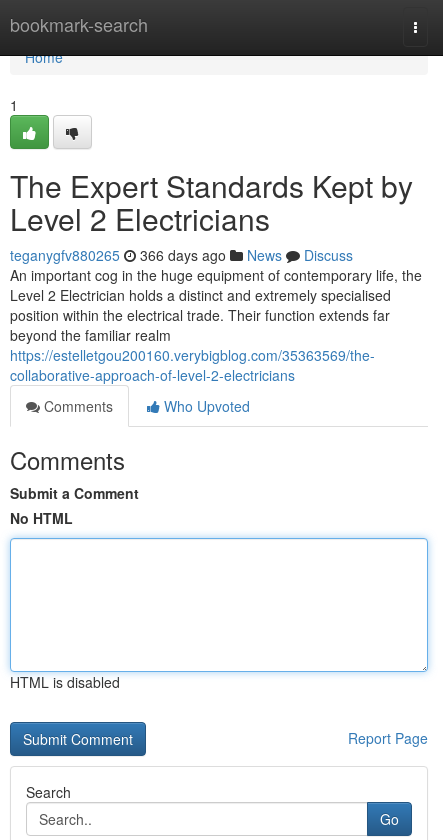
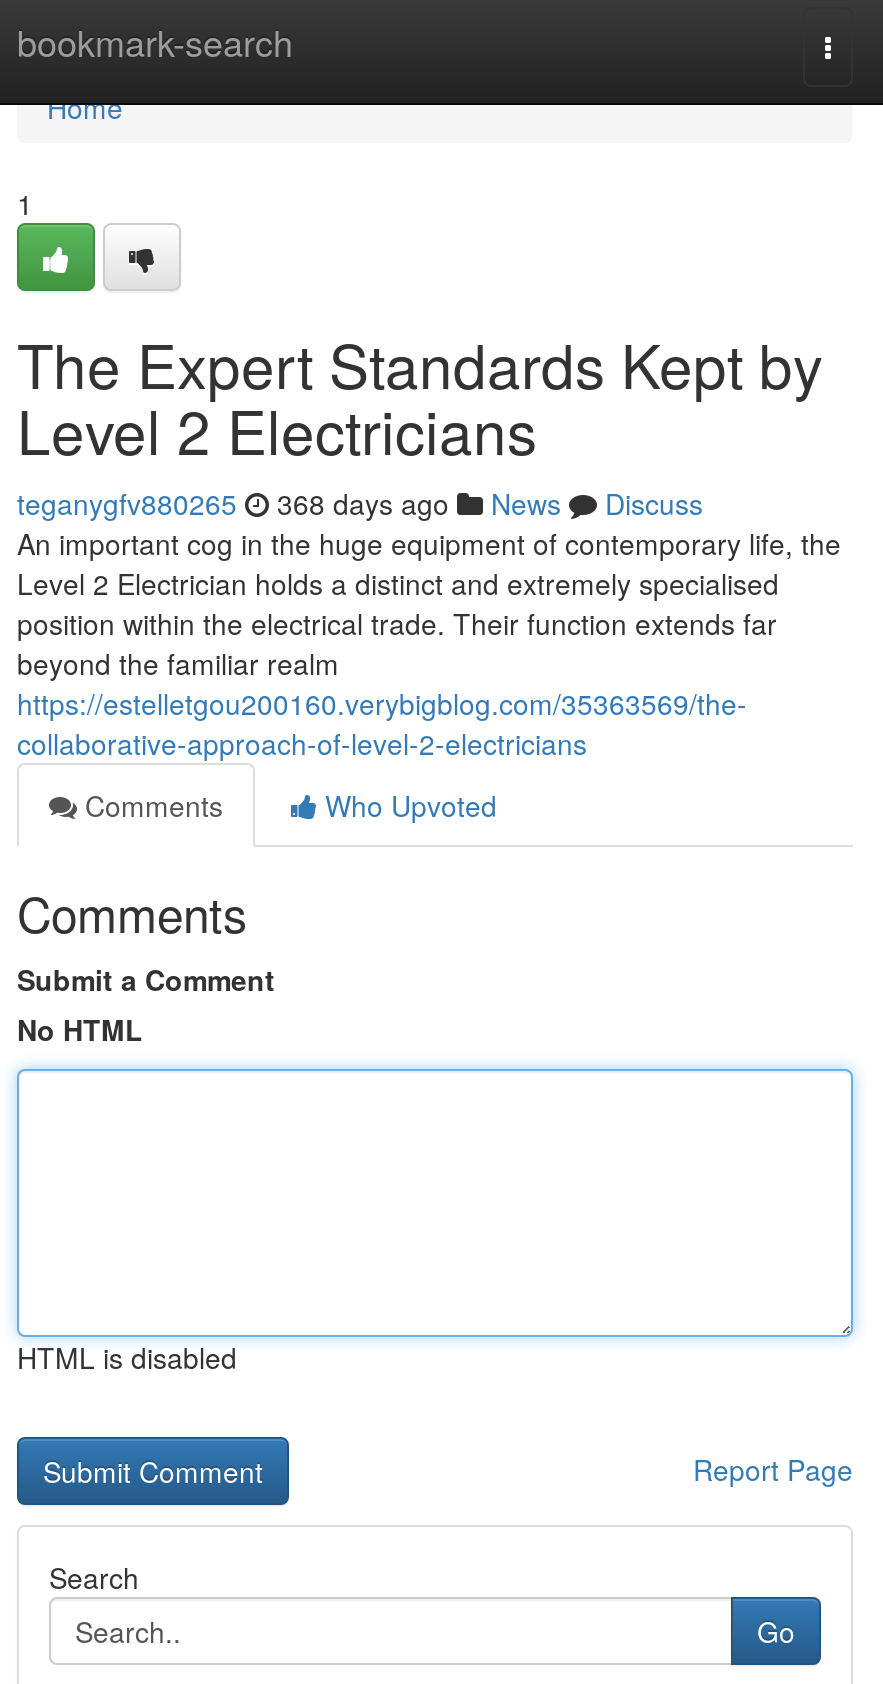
[10,245,353,265] teganygfv880265 366 days ago News Discuss -> [17,483,703,523] teganygfv880265 368 days ago News Discuss

